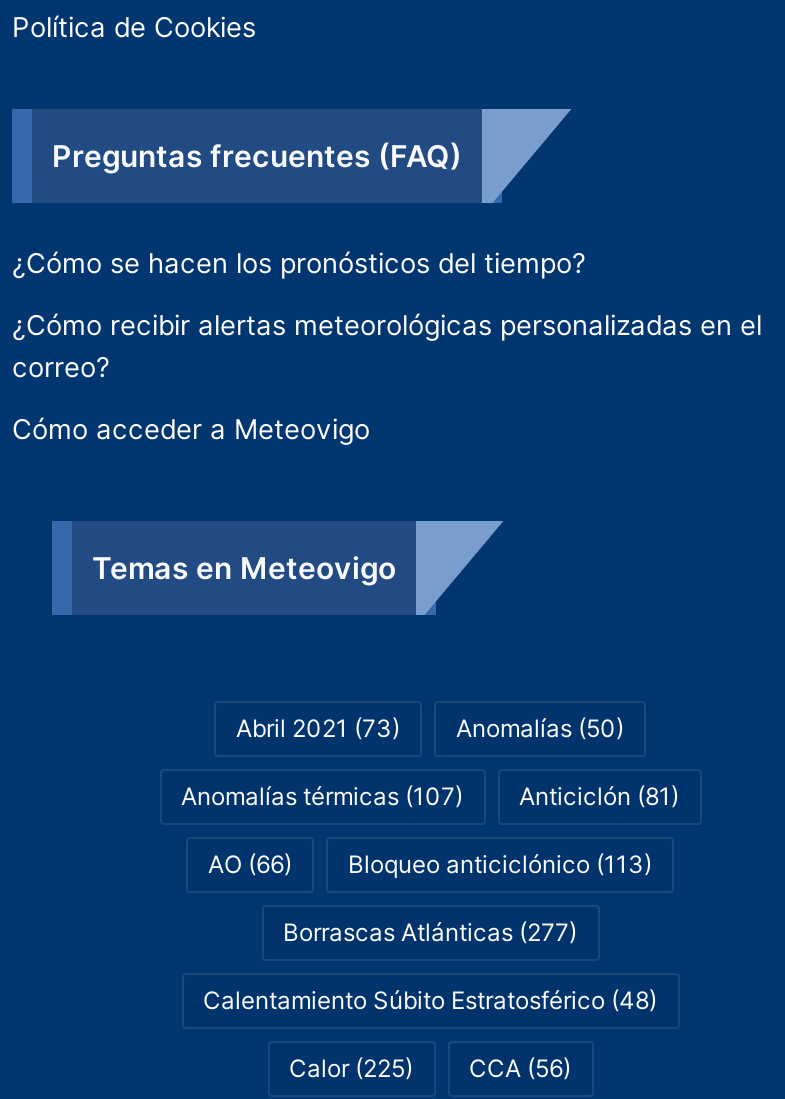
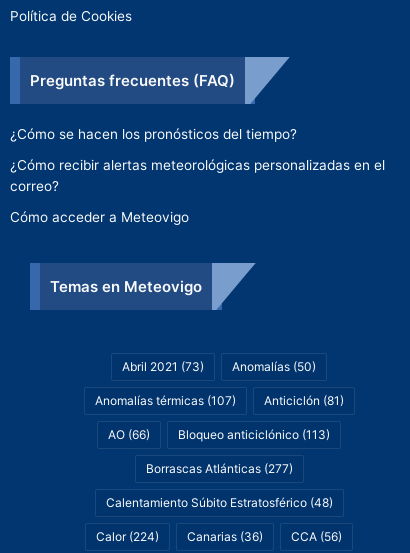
[289,1053,413,1083] Calor (225) -> [96,529,263,544] Calor (224) | Canarias (36)

